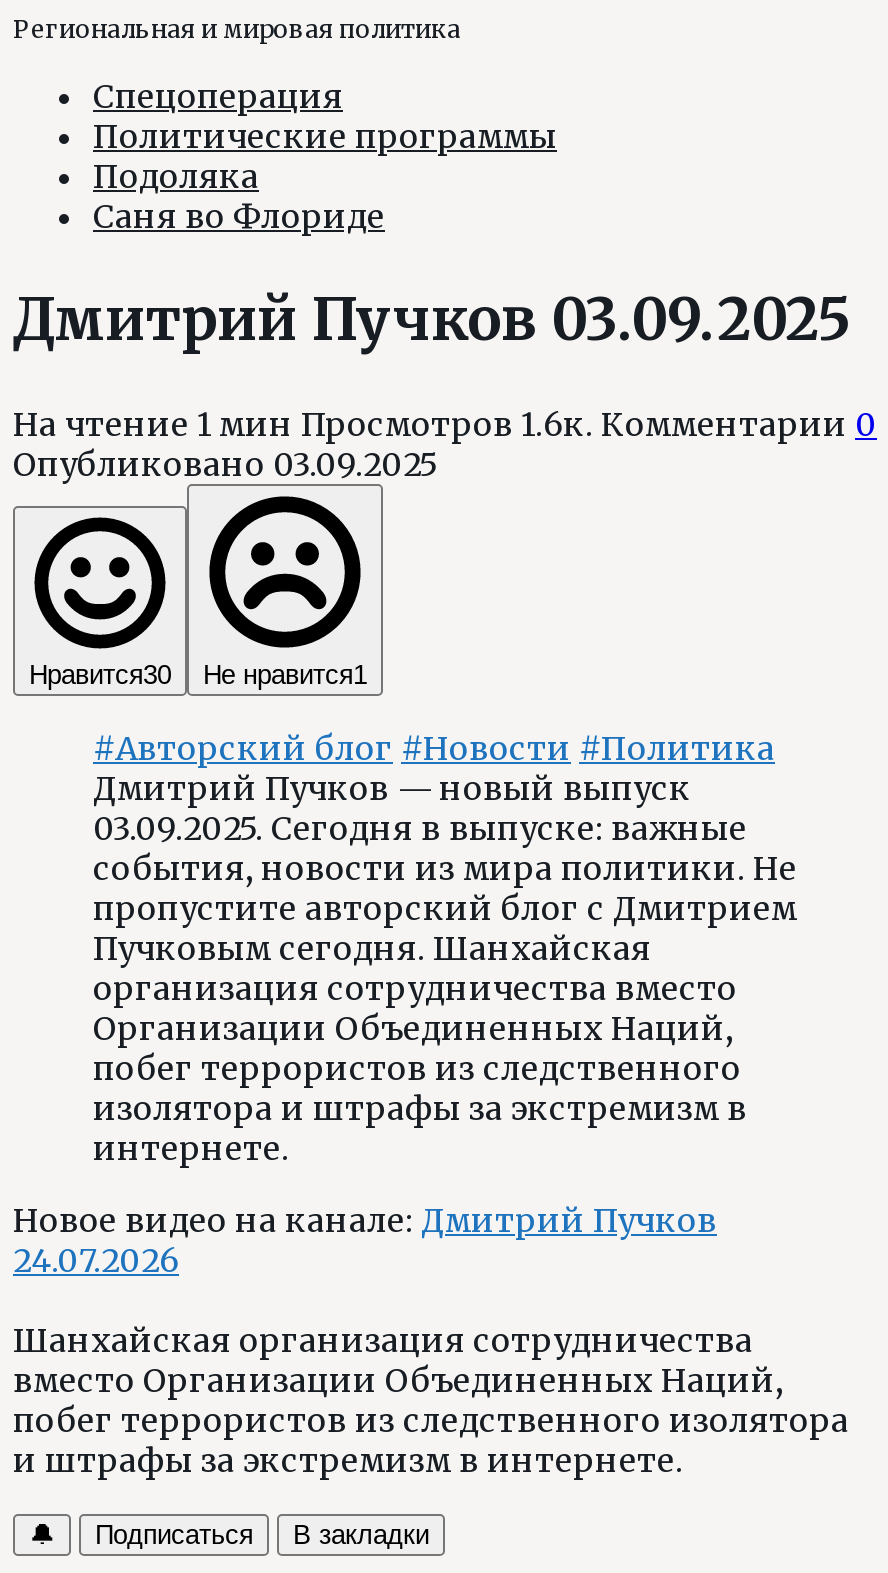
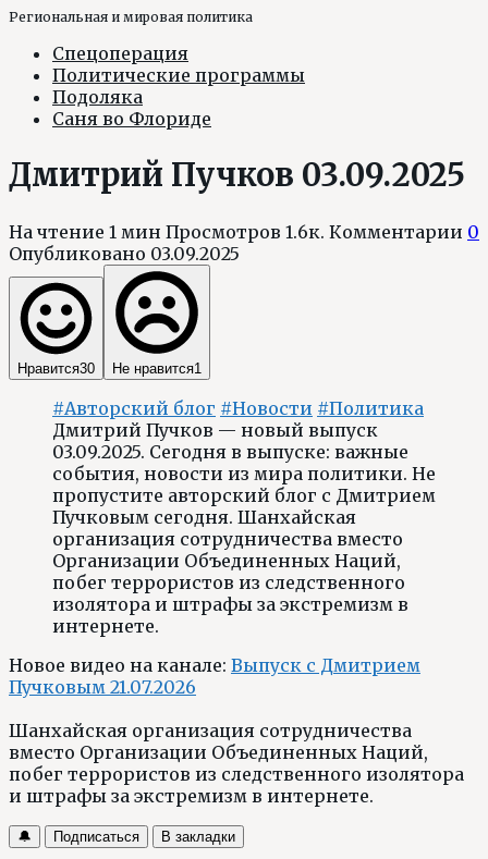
[13,1200,717,1280] Новое видео на канале: Дмитрий Пучков | 24.07.2026 -> [9,654,420,698] Новое видео на канале: Выпуск с Дмитрием | Пучковым 21.07.2026

